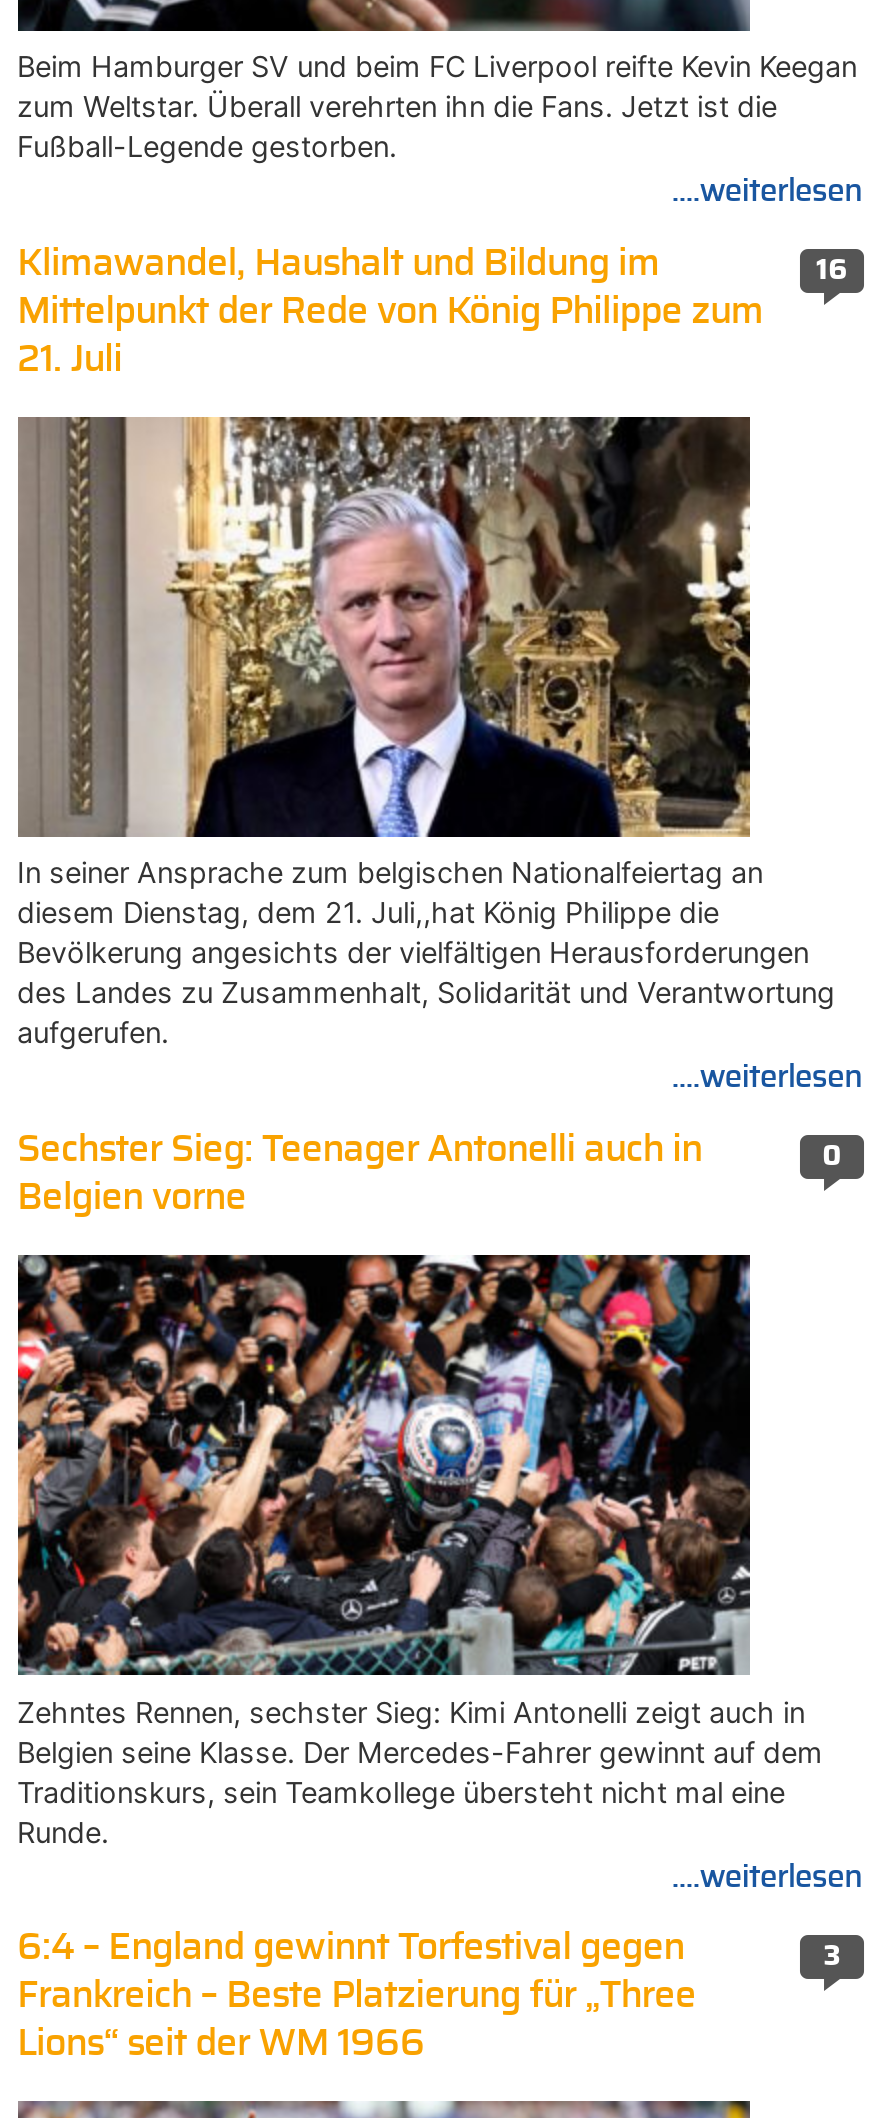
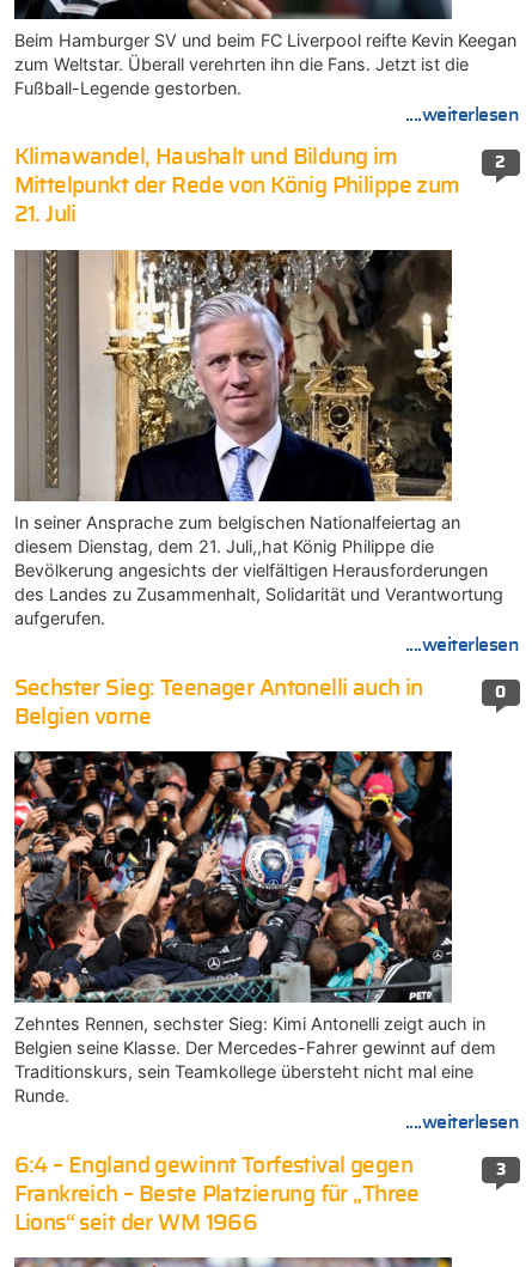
[816,256,846,286] 16 -> [495,153,506,171] 2

